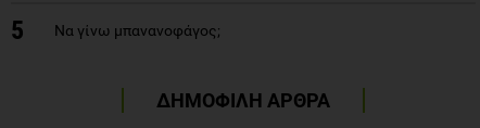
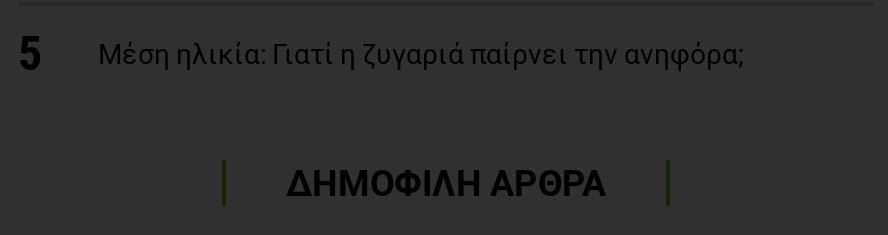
[54,21,220,39] Να γίνω μπανανοφάγος; -> [98,38,744,70] Μέση ηλικία: Γιατί η ζυγαριά παίρνει την ανηφόρα;

